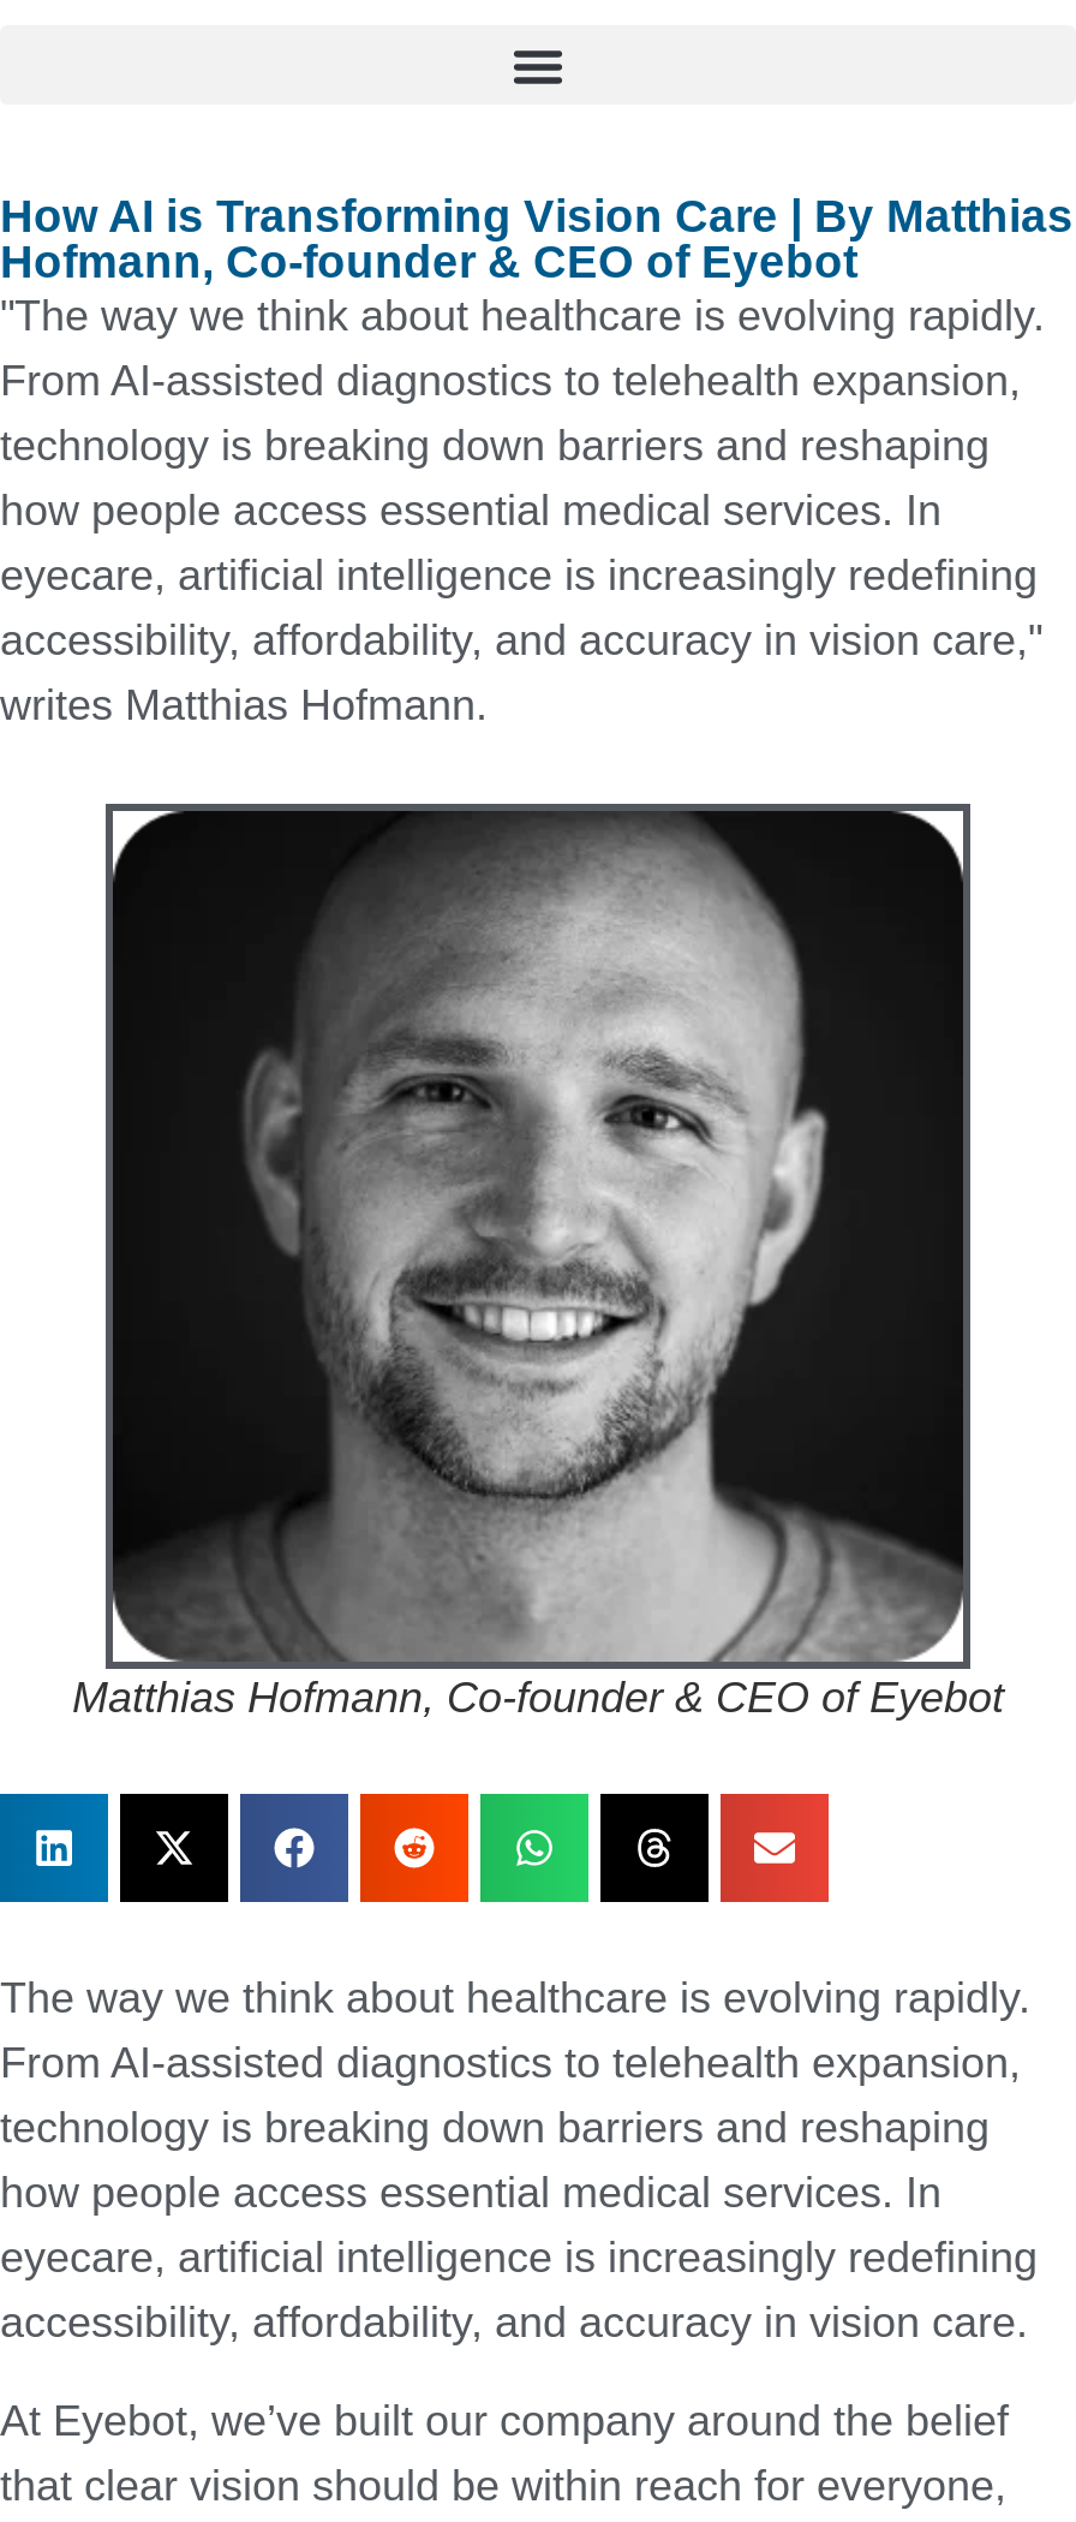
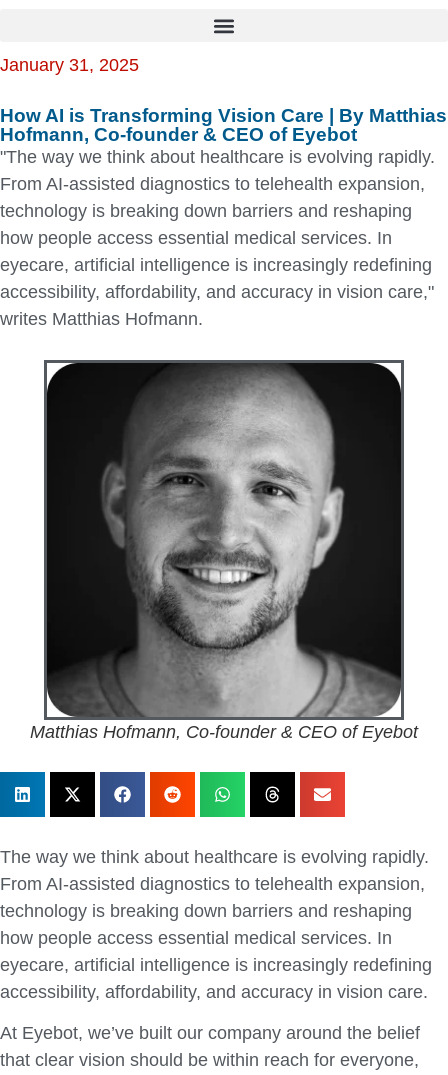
none -> [0,55,139,75] January 31, 2025

